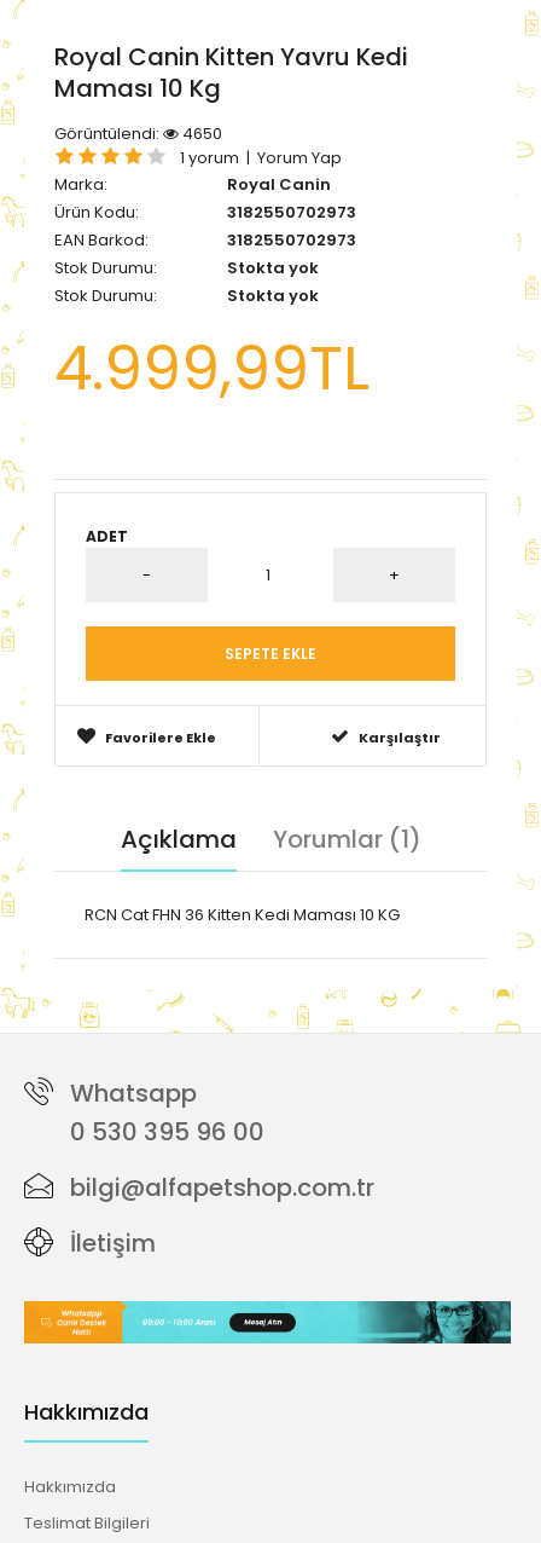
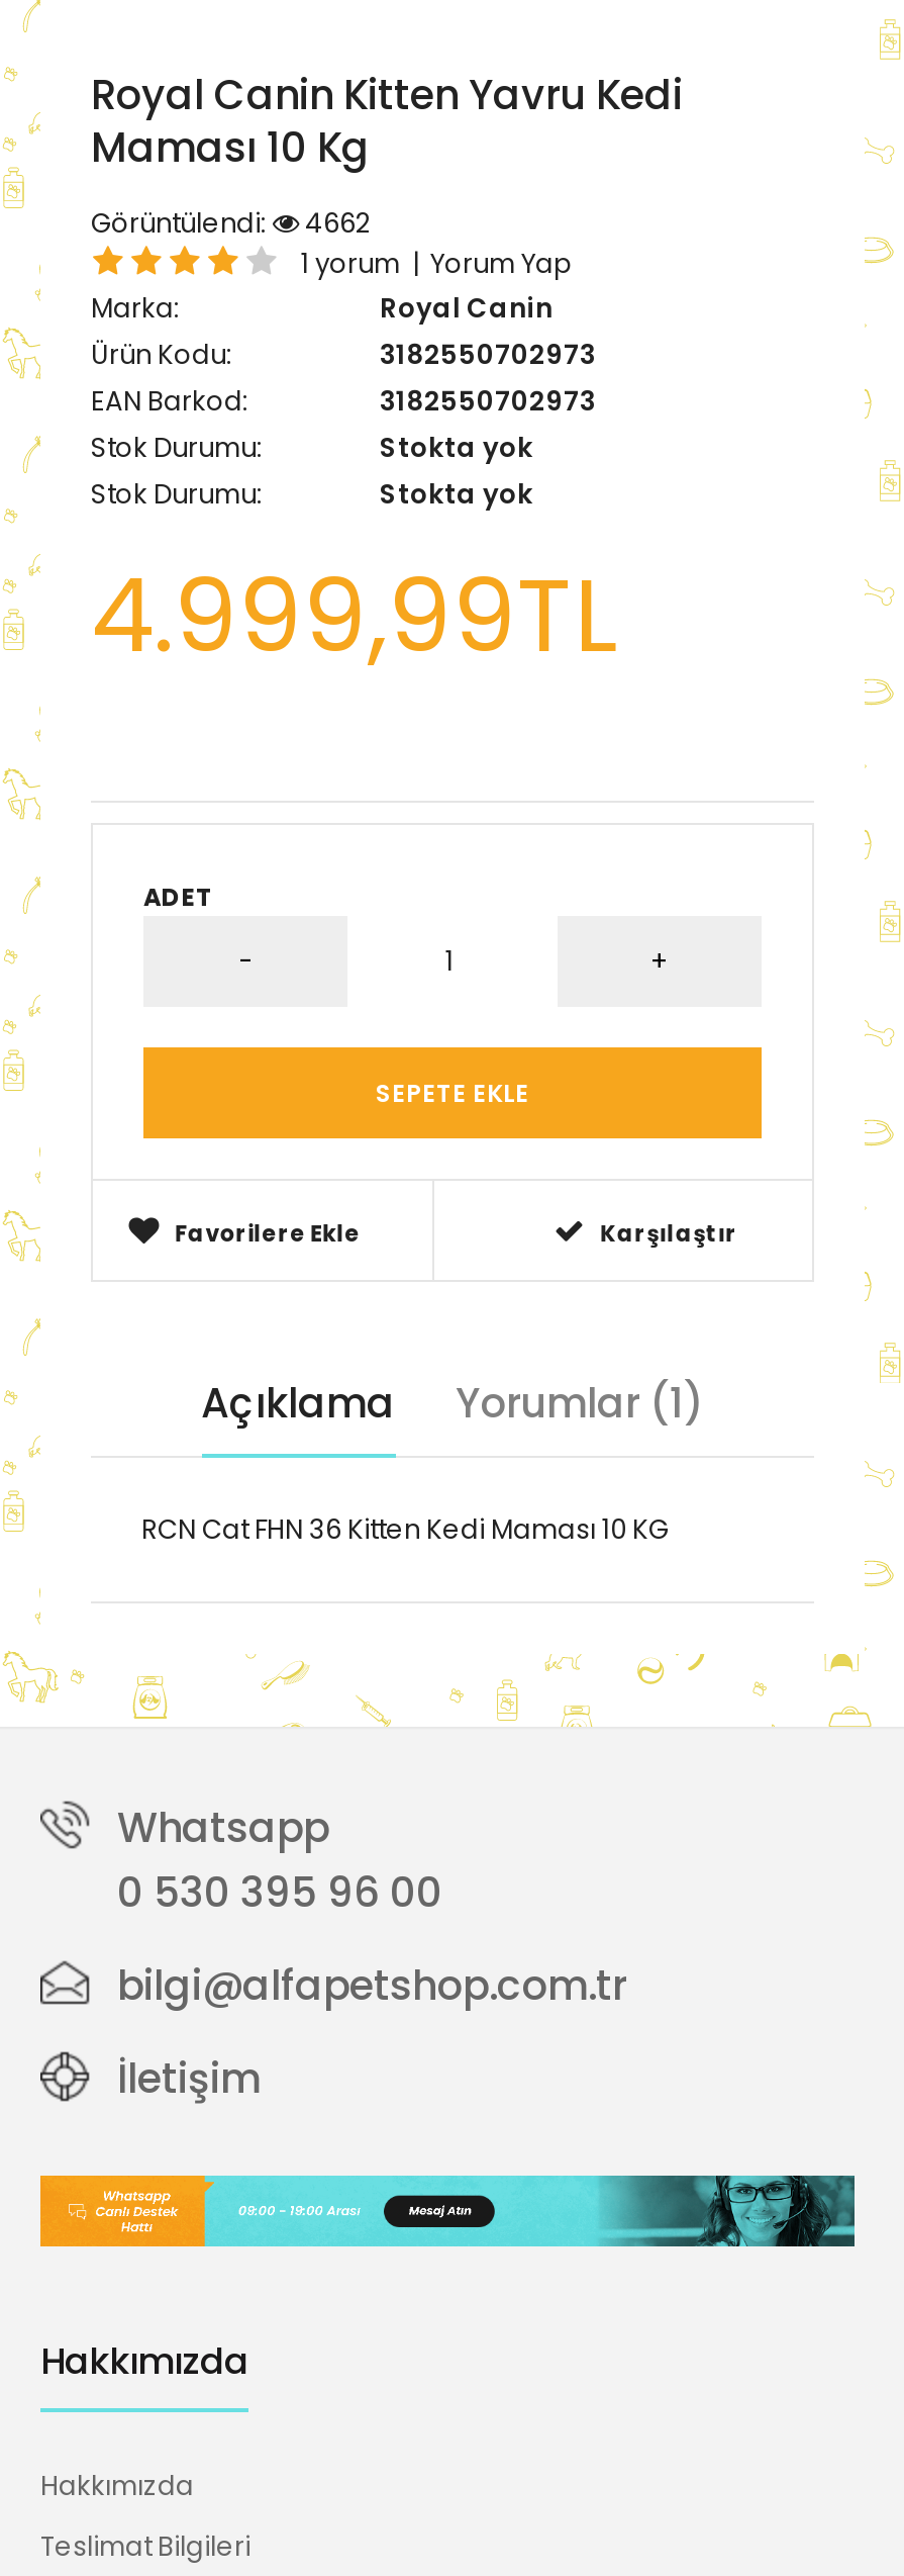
[54,122,222,145] Görüntülendi: 4650 -> [91,203,372,242] Görüntülendi: 4662

